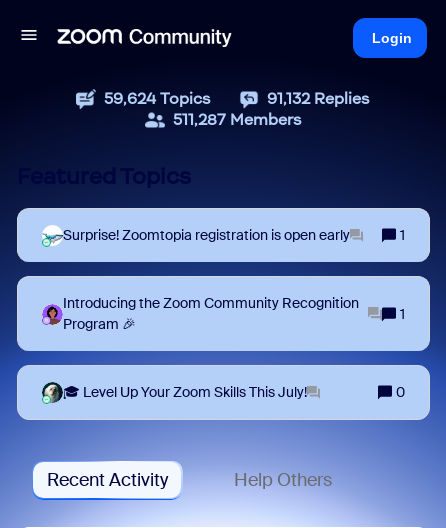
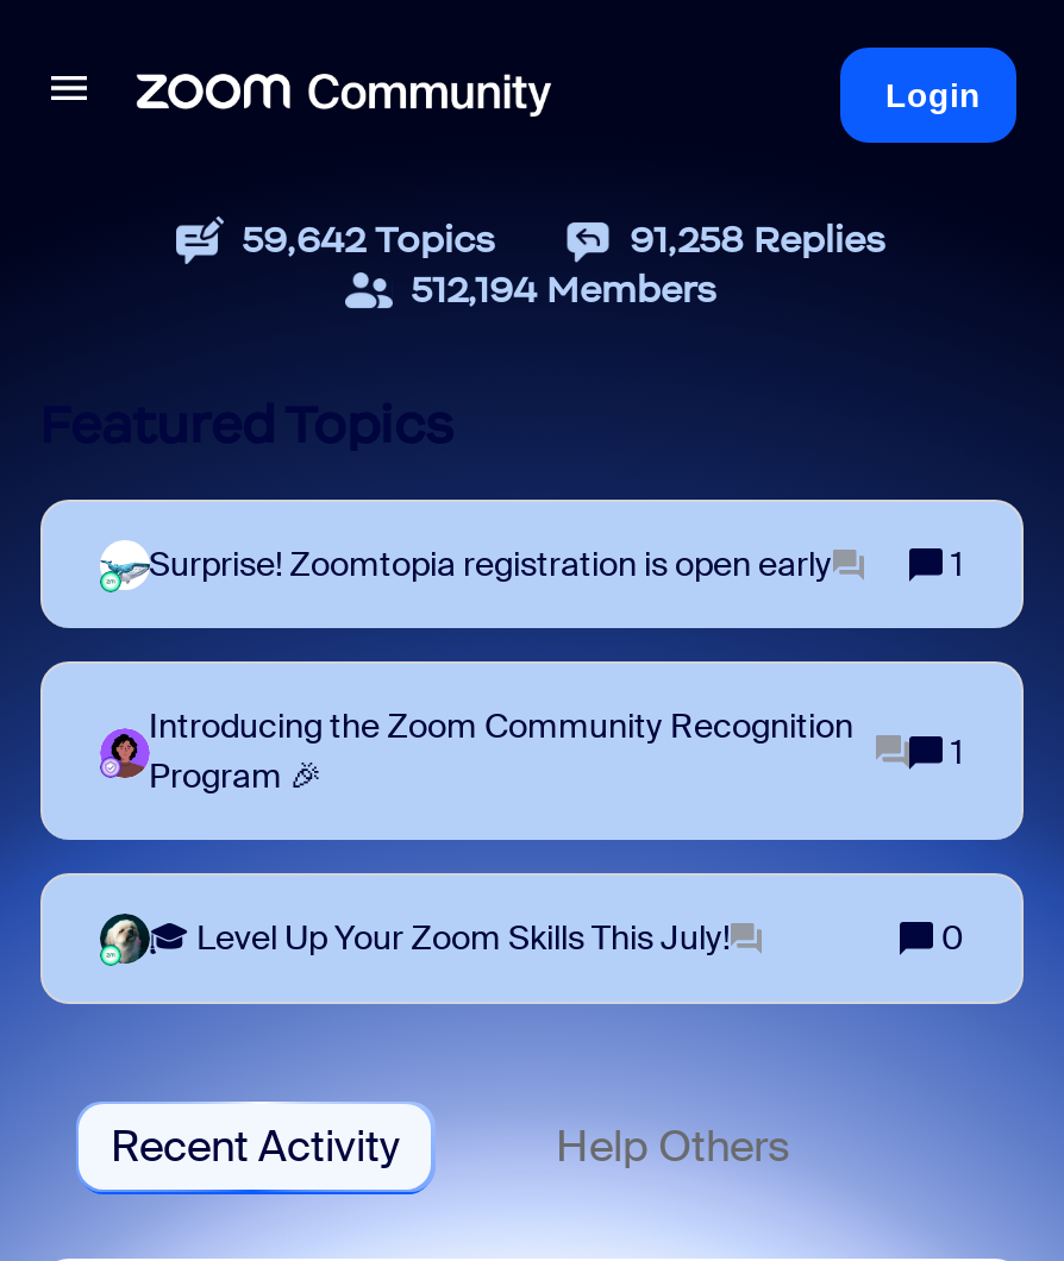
[104,89,211,108] 59,624 Topics -> [242,217,496,262] 59,642 Topics
[267,89,370,108] 91,132 Replies -> [630,217,887,262] 91,258 Replies
[172,110,301,129] 511,287 Members -> [411,266,718,312] 512,194 Members

